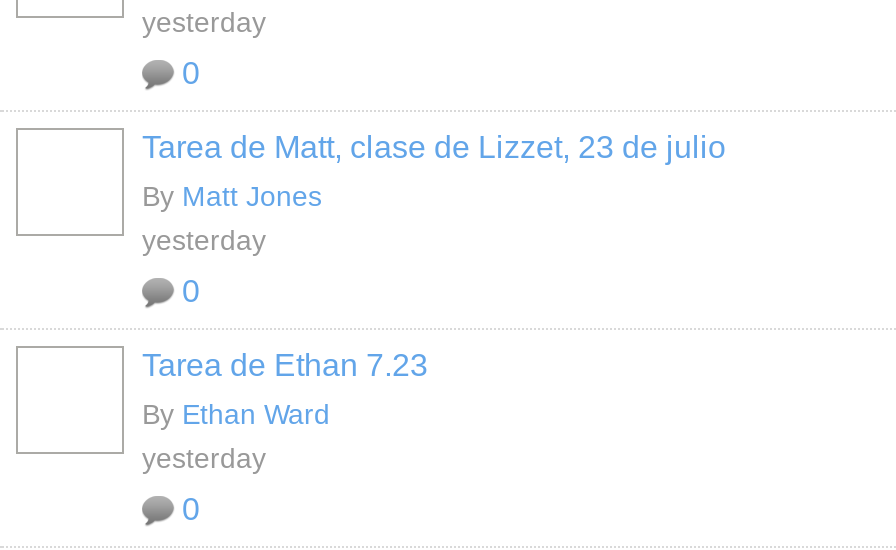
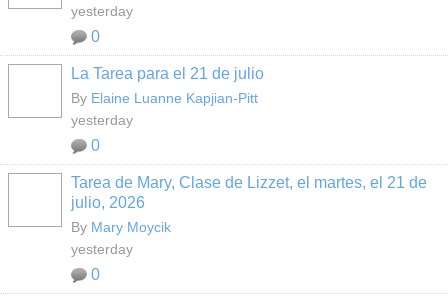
[142,130,726,164] Tarea de Matt, clase de Lizzet, 23 de julio -> [71,65,264,82] La Tarea para el 21 de julio
[142,180,322,212] By Matt Jones -> [71,90,258,106] By Elaine Luanne Kapjian-Pitt
[142,348,428,382] Tarea de Ethan 7.23 -> [71,174,427,211] Tarea de Mary, Clase de Lizzet, el martes, el 21 de | julio, 2026
[142,398,330,430] By Ethan Ward -> [71,219,171,235] By Mary Moycik

